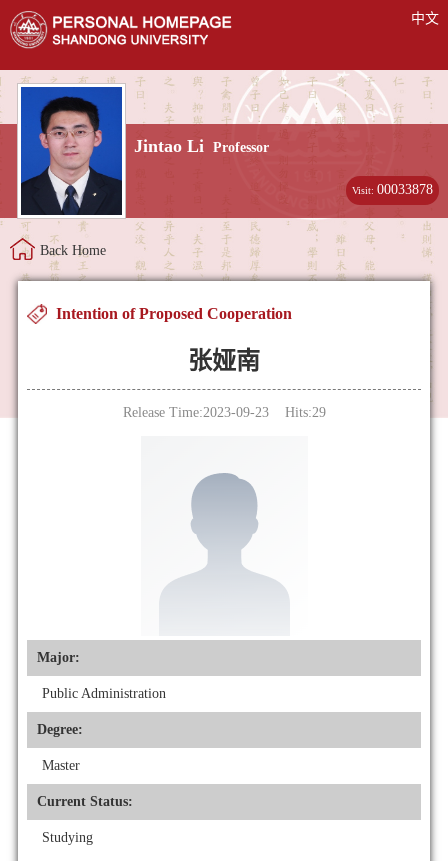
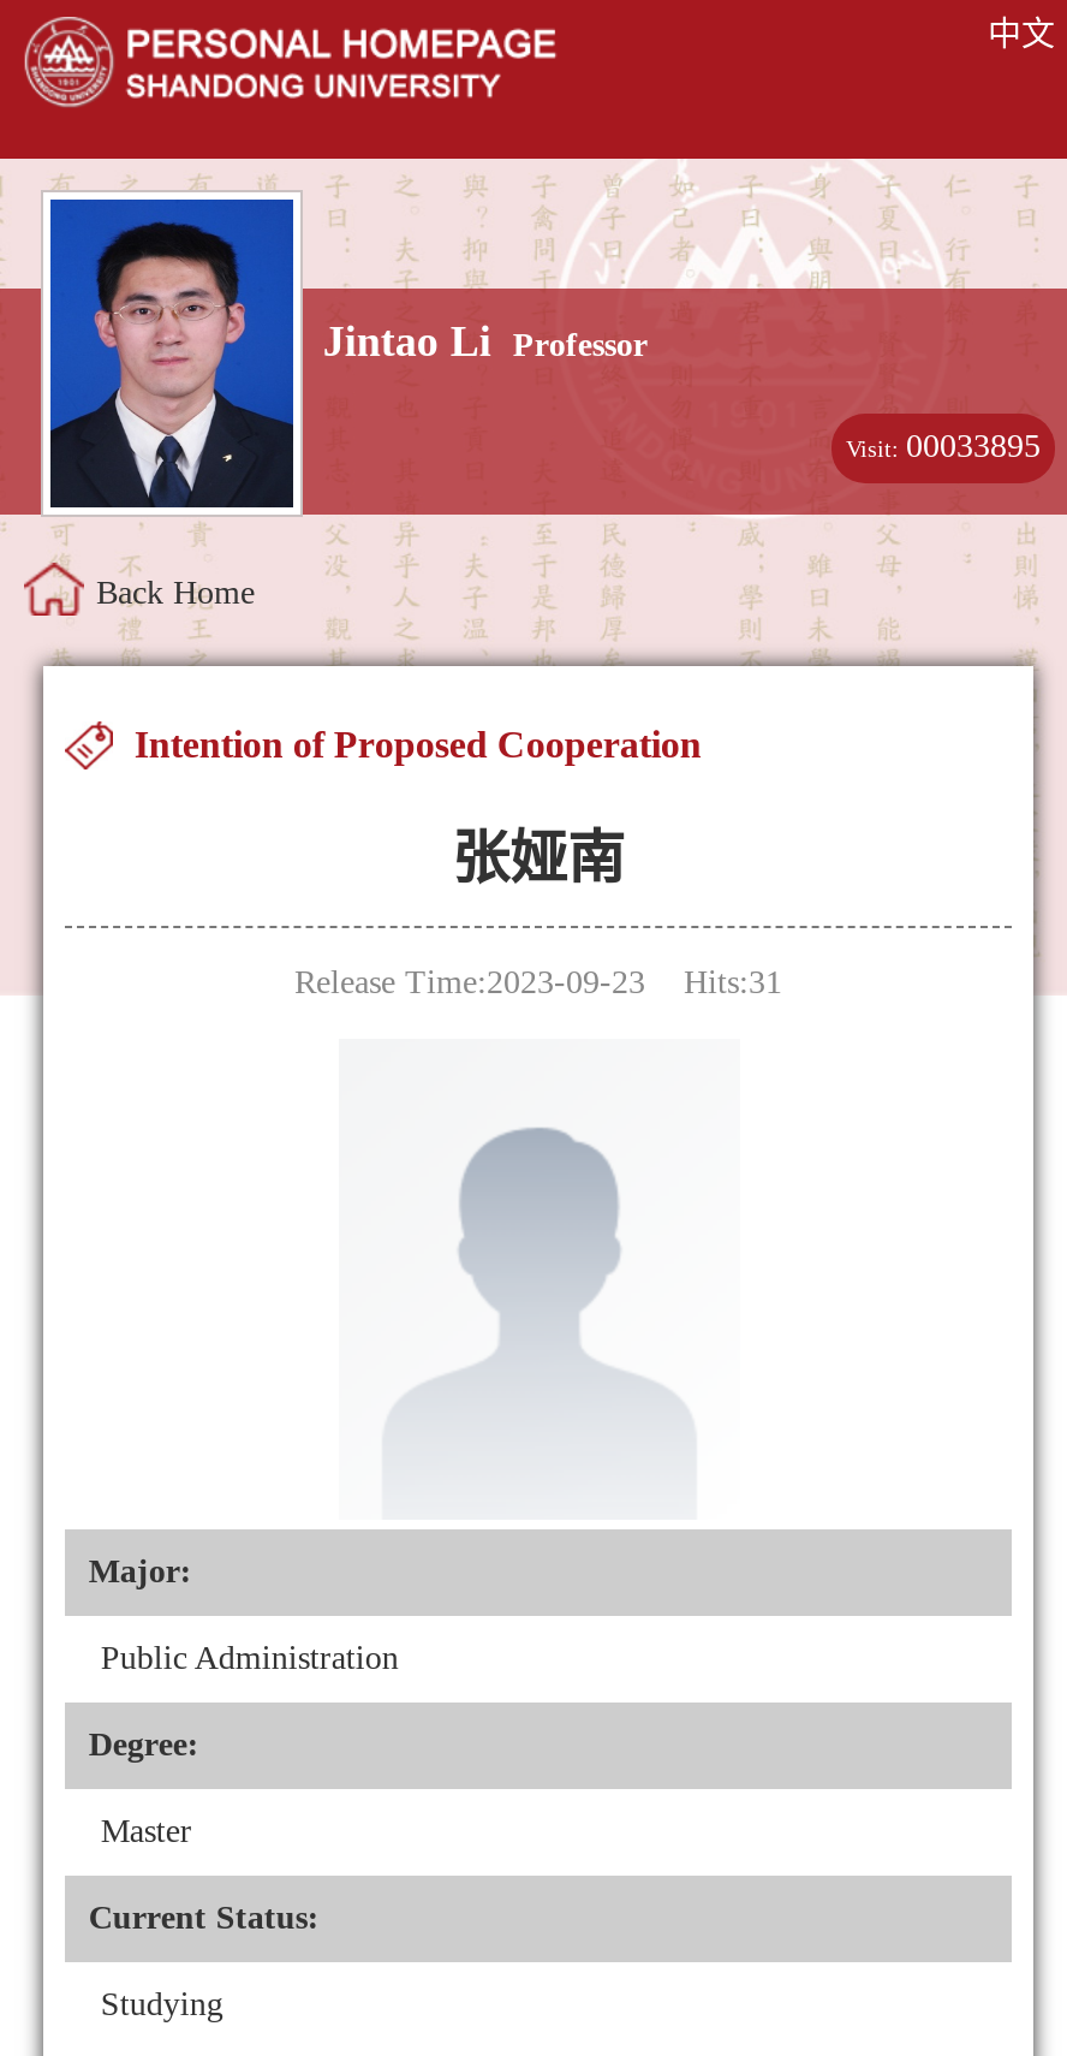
[352,182,433,197] Visit: 00033878 -> [846,428,1041,464] Visit: 00033895
[122,405,325,420] Release Time:2023-09-23 Hits:29 -> [294,964,782,1000] Release Time:2023-09-23 Hits:31

